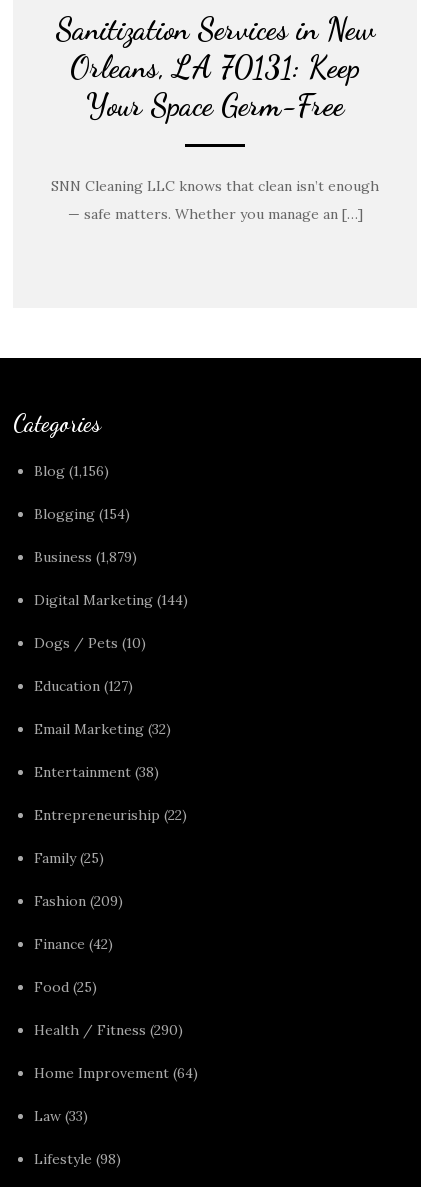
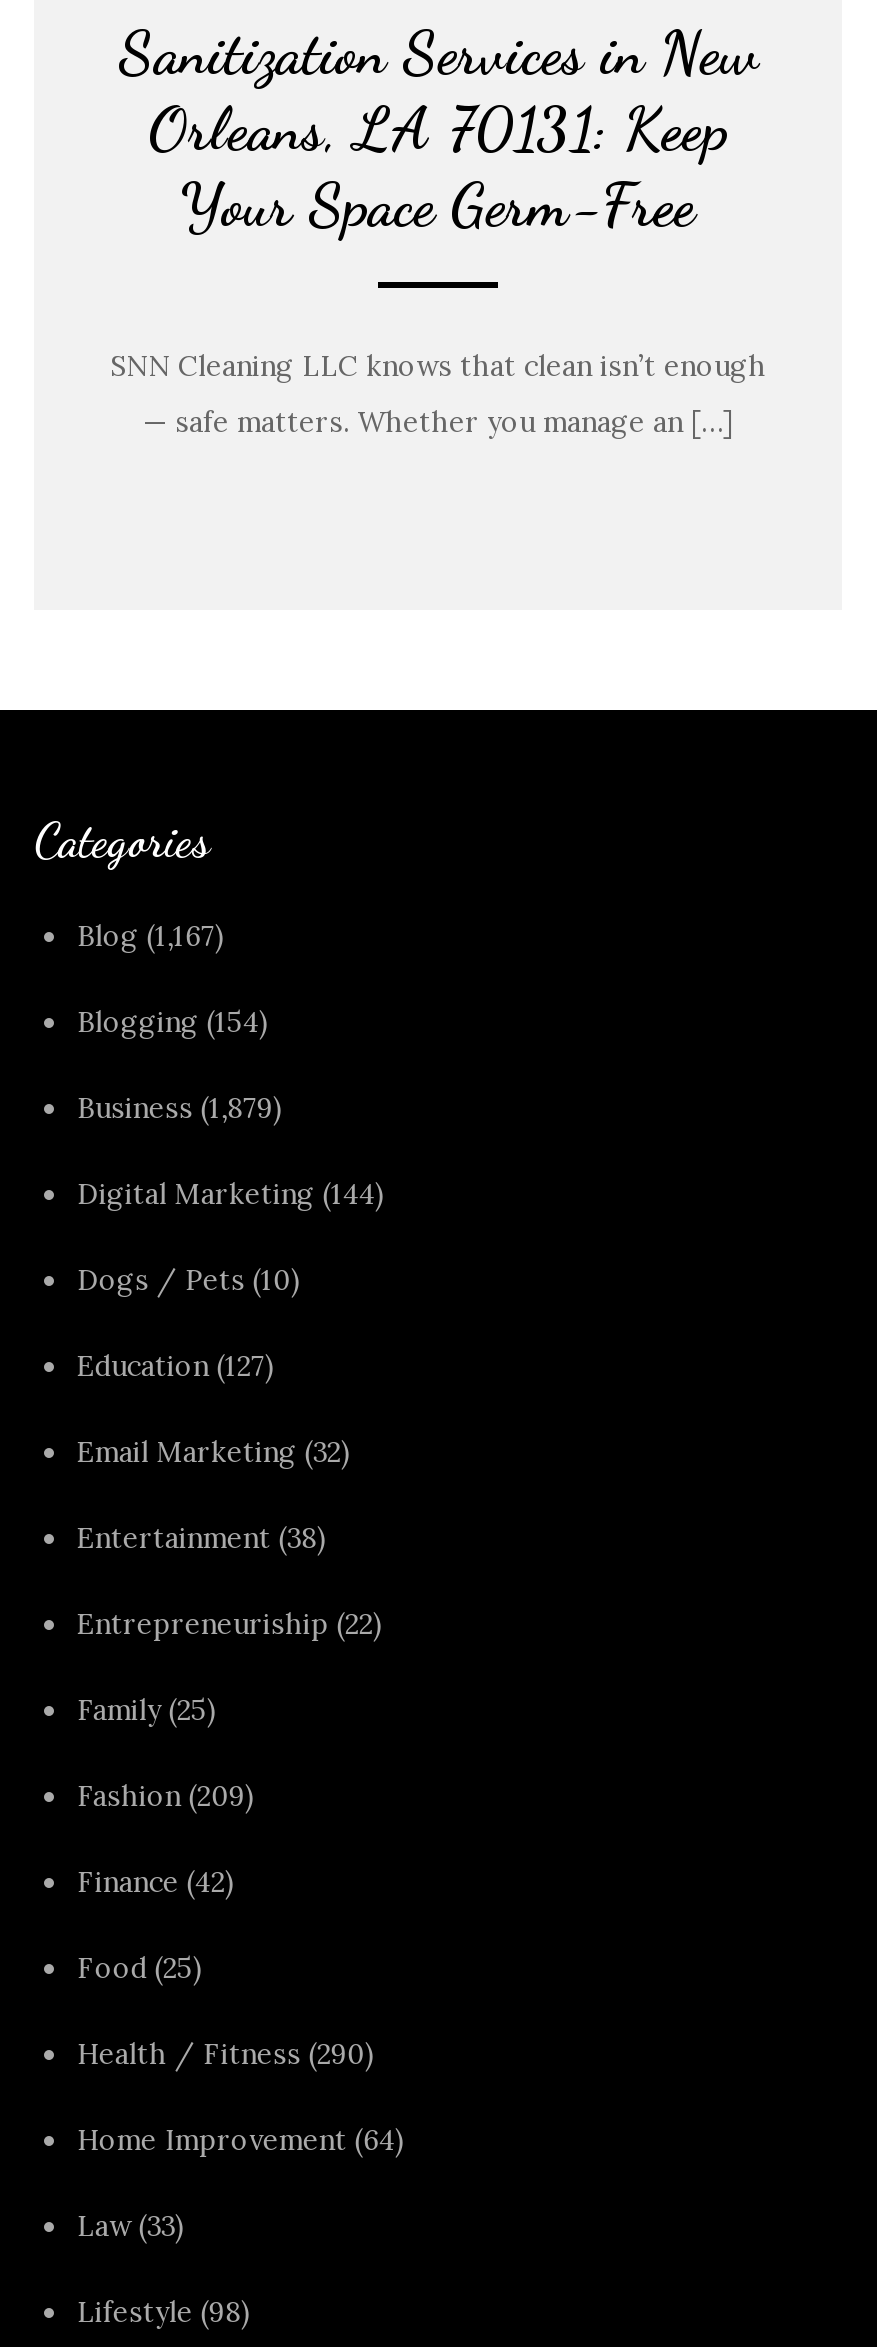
[34,462,109,480] Blog (1,156) -> [77,918,225,954] Blog (1,167)

